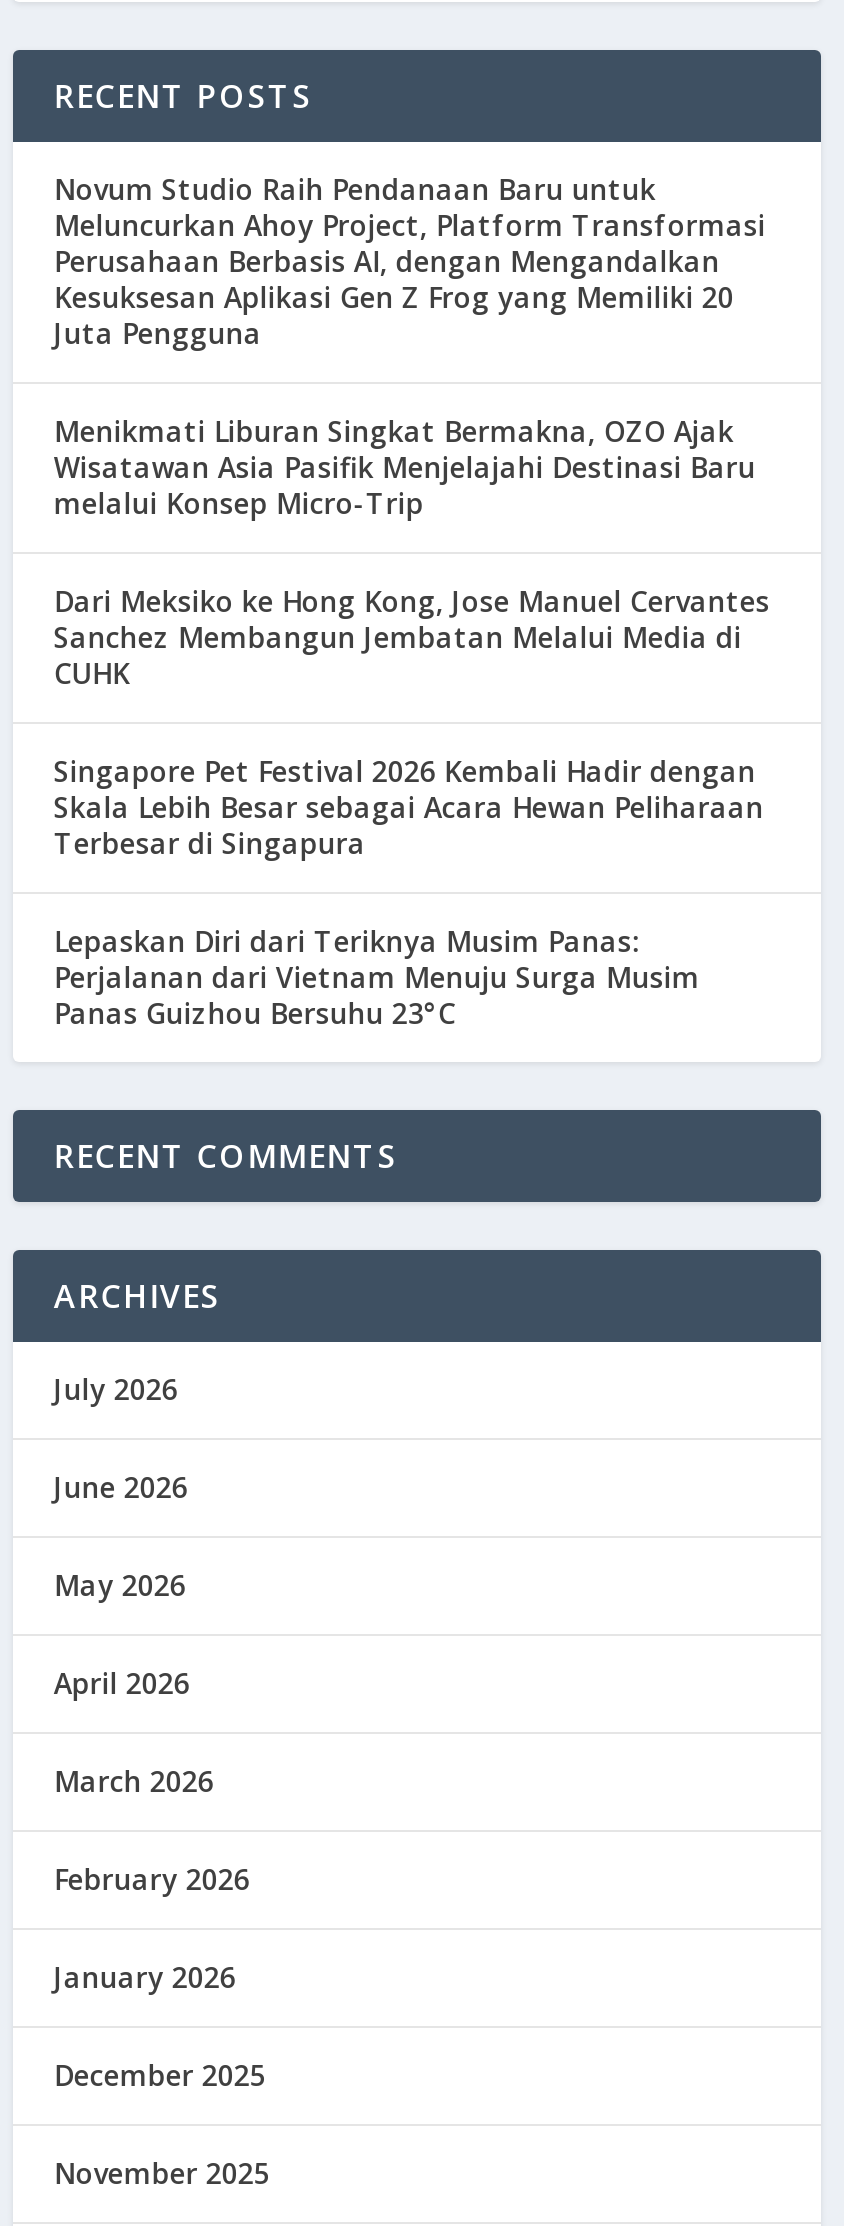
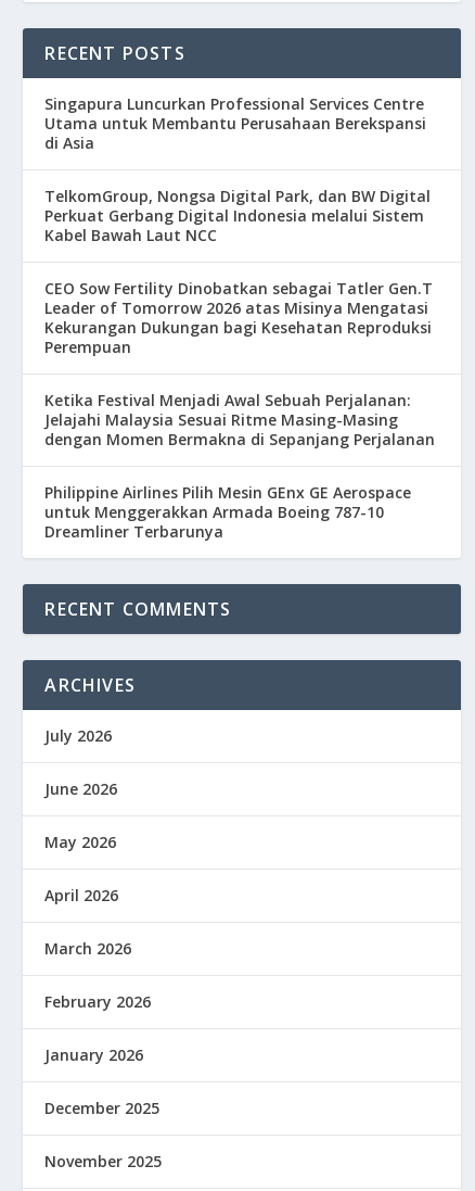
[54,171,766,353] Novum Studio Raih Pendanaan Baru untuk | Meluncurkan Ahoy Project, Platform Transformasi | Perusahaan Berbasis AI, dengan Mengandalkan | Kesuksesan Aplikasi Gen Z Frog yang Memiliki 20 | Juta Pengguna -> [45,93,427,153] Singapura Luncurkan Professional Services Centre | Utama untuk Membantu Perusahaan Berekspansi | di Asia
[54,413,756,523] Menikmati Liburan Singkat Bermakna, OZO Ajak | Wisatawan Asia Pasifik Menjelajahi Destinasi Baru | melalui Konsep Micro-Trip -> [45,185,431,245] TelkomGroup, Nongsa Digital Park, dan BW Digital | Perkuat Gerbang Digital Indonesia melalui Sistem | Kabel Bawah Laut NCC
[54,583,770,693] Dari Meksiko ke Hong Kong, Jose Manuel Cervantes | Sanchez Membangun Jembatan Melalui Media di | CUHK -> [45,278,433,357] CEO Sow Fertility Dinobatkan sebagai Tatler Gen.T | Leader of Tomorrow 2026 atas Misinya Mengatasi | Kekurangan Dukungan bagi Kesehatan Reproduksi | Perempuan
[54,753,764,863] Singapore Pet Festival 2026 Kembali Hadir dengan | Skala Lebih Besar sebagai Acara Hewan Peliharaan | Terbesar di Singapura -> [45,389,435,449] Ketika Festival Menjadi Awal Sebuah Perjalanan: | Jelajahi Malaysia Sesuai Ritme Masing-Masing | dengan Momen Bermakna di Sepanjang Perjalanan
[54,923,700,1033] Lepaskan Diri dari Teriknya Musim Panas: | Perjalanan dari Vietnam Menuju Surga Musim | Panas Guizhou Bersuhu 23°C -> [45,482,411,541] Philippine Airlines Pilih Mesin GEnx GE Aerospace | untuk Menggerakkan Armada Boeing 787-10 | Dreamliner Terbarunya

